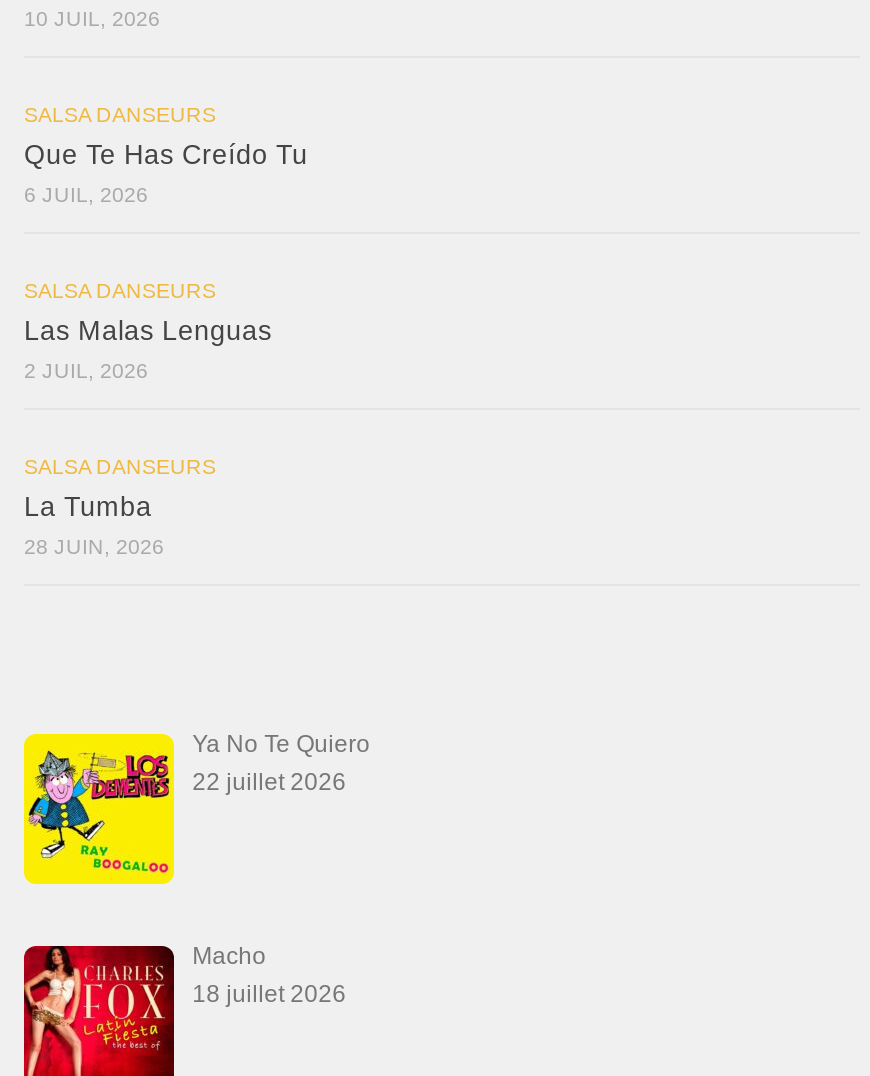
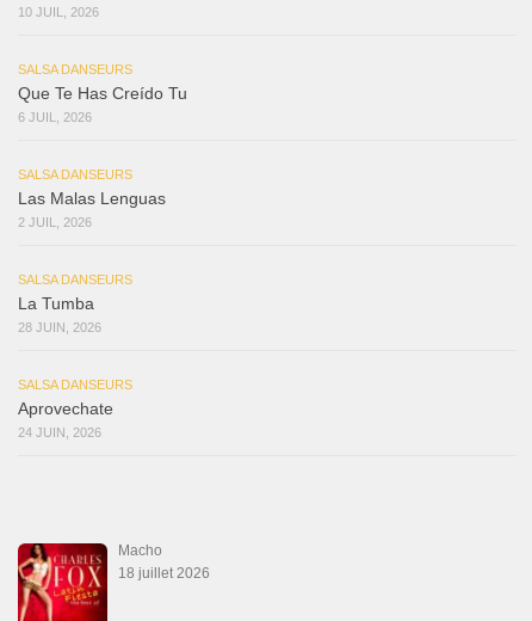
[192,731,370,797] Ya No Te Quiero | 22 juillet 2026 -> [18,377,132,439] SALSA DANSEURS | Aprovechate | 24 JUIN, 2026
[22,786,176,886] [image] -> none

